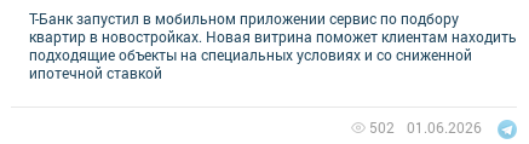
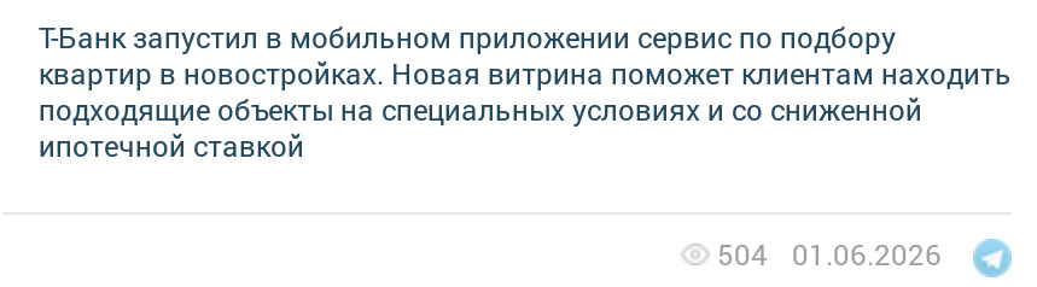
[369,117,482,137] 502 01.06.2026 -> [717,234,942,273] 504 01.06.2026

